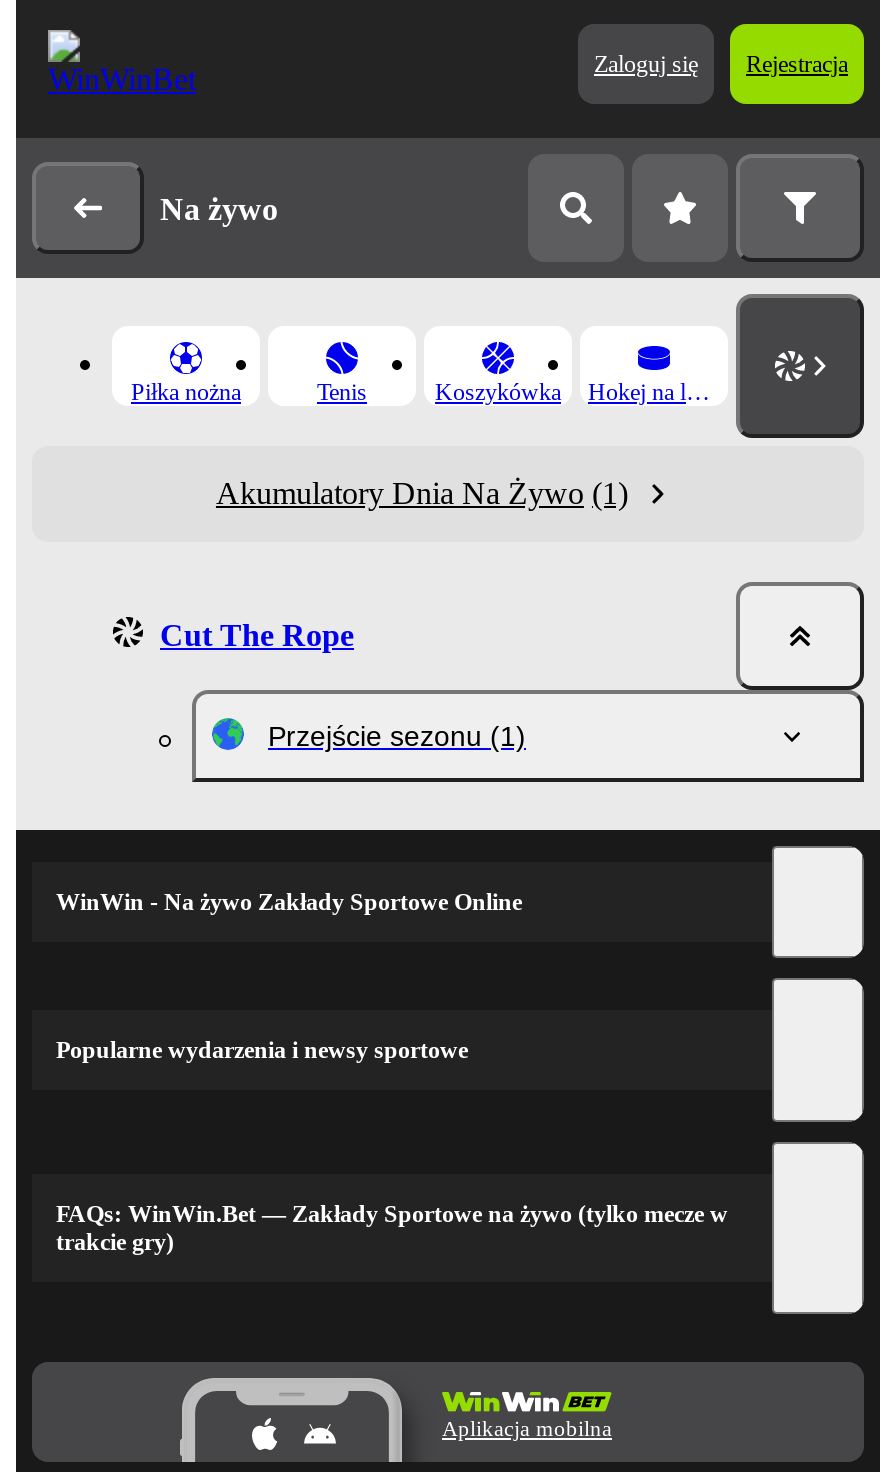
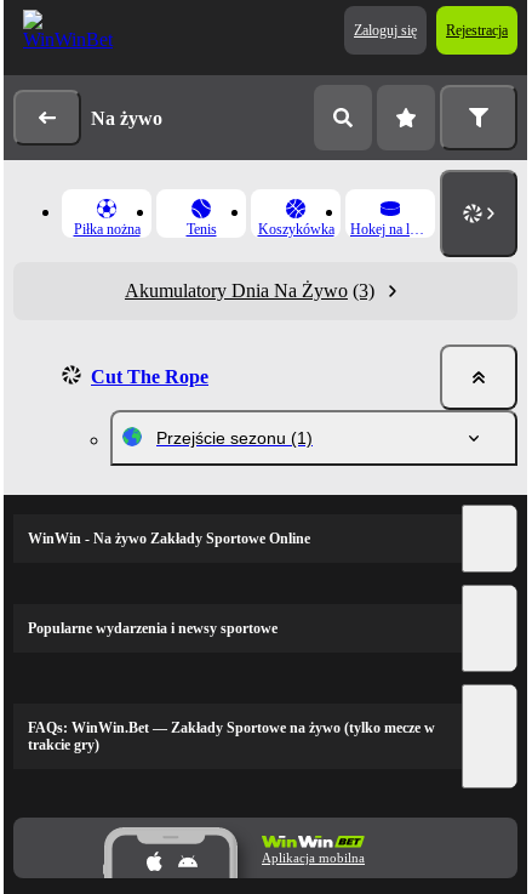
[216,476,628,510] Akumulatory Dnia Na Żywo (1) -> [125,280,374,301] Akumulatory Dnia Na Żywo (3)

